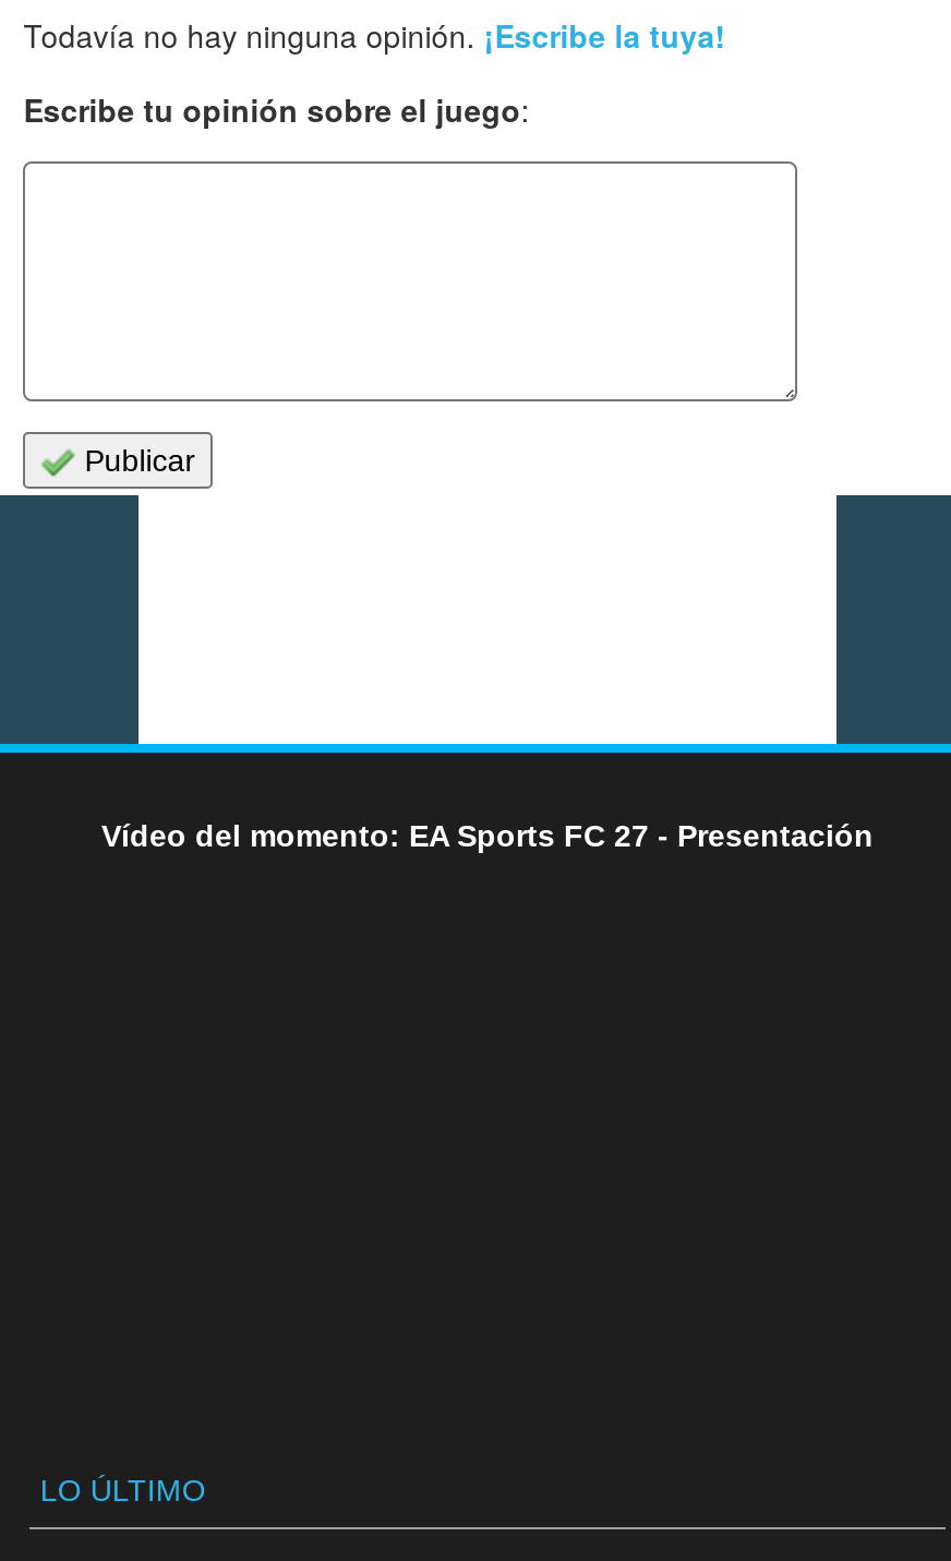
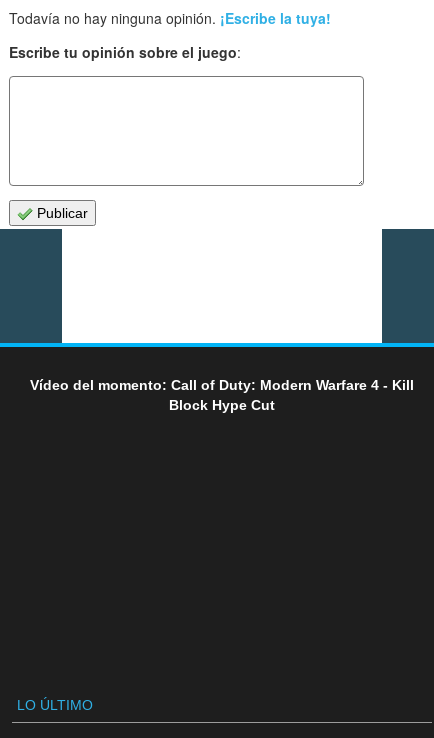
[101,819,874,853] Vídeo del momento: EA Sports FC 27 - Presentación -> [30,377,414,413] Vídeo del momento: Call of Duty: Modern Warfare 4 - Kill | Block Hype Cut

